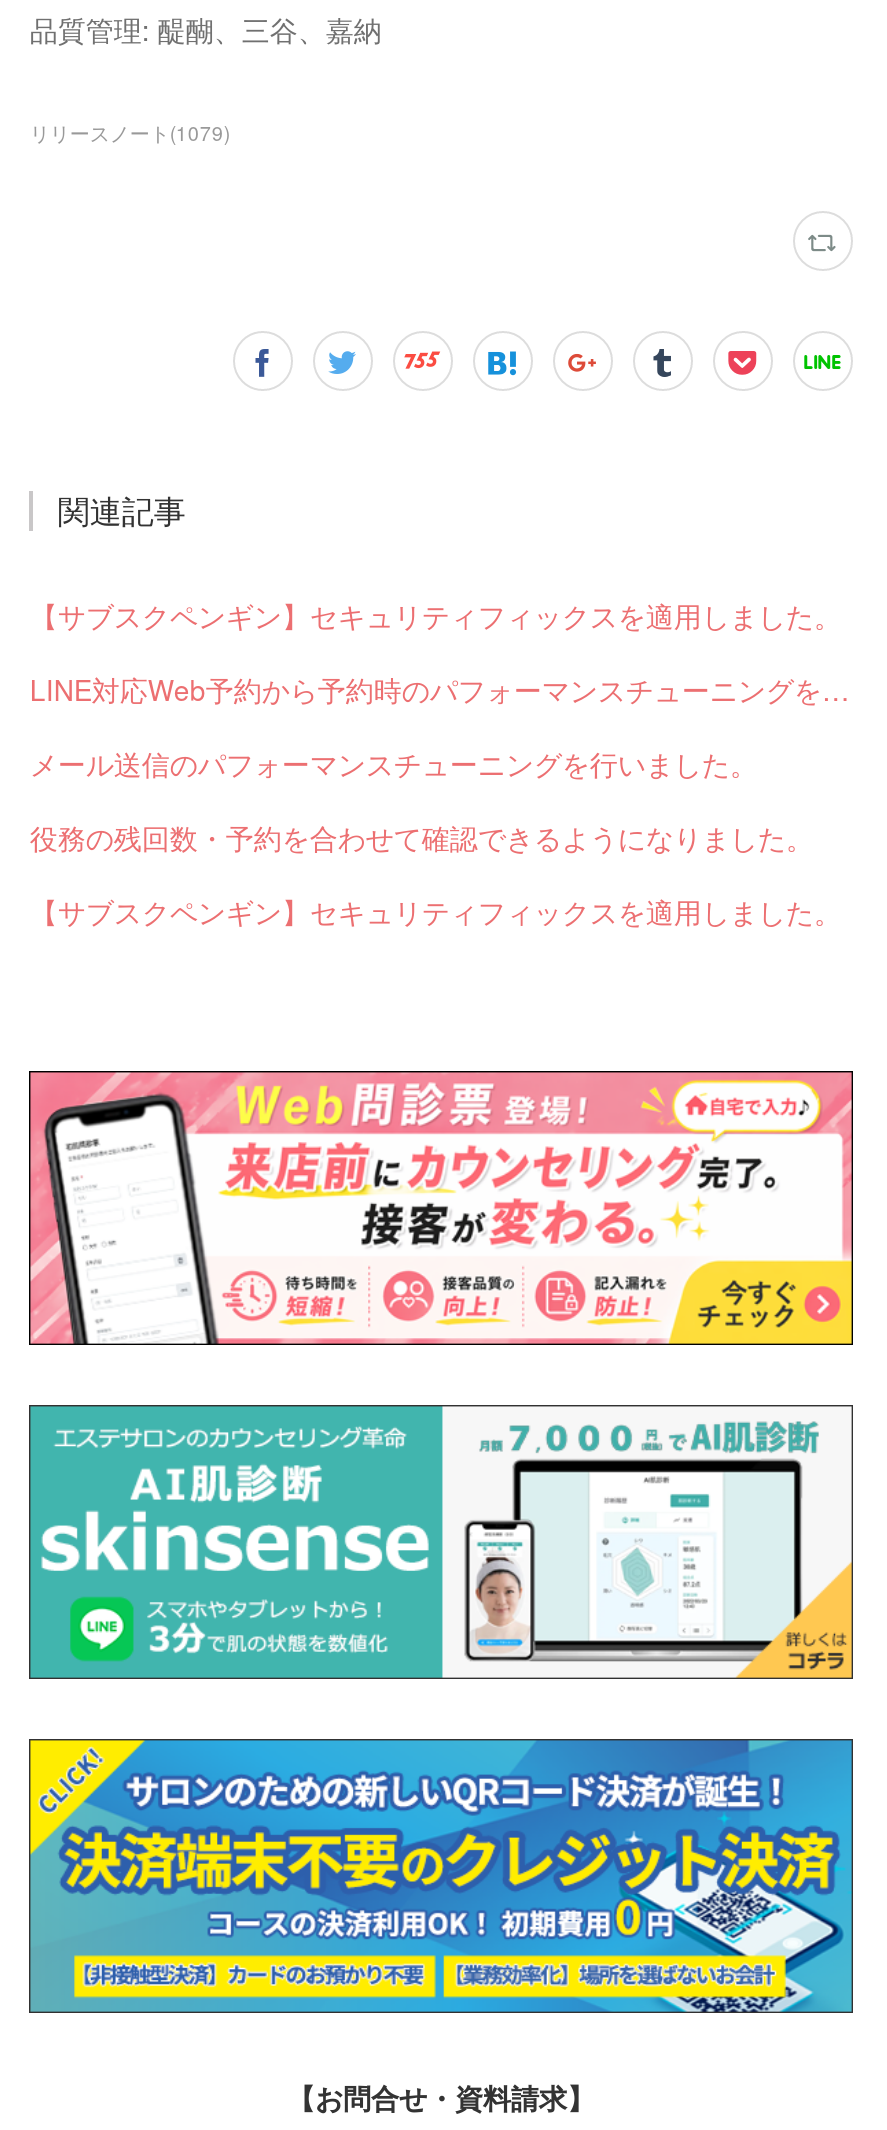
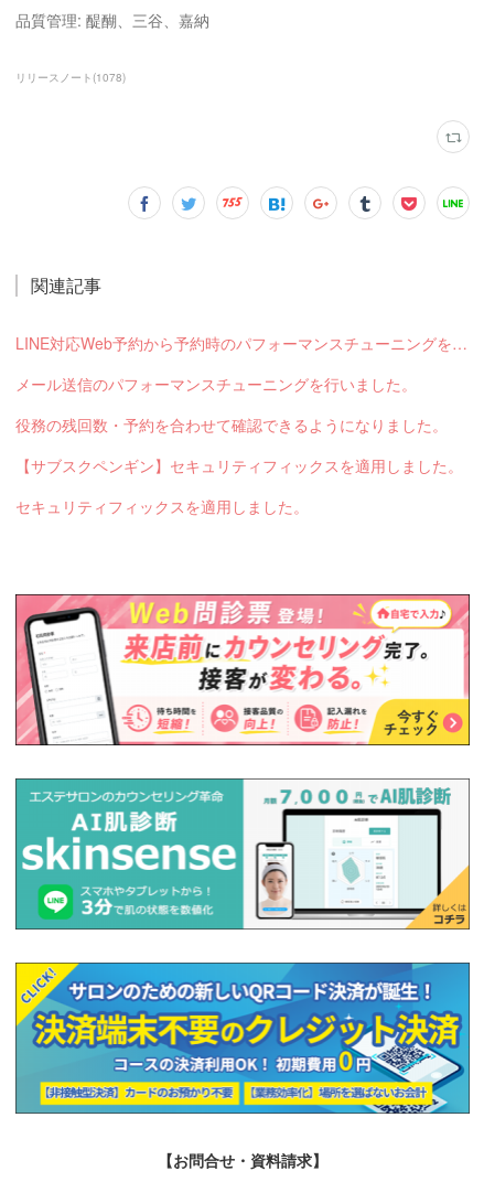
[30,119,230,147] リリースノート(1079) -> [16,69,126,85] リリースノート(1078)
[30,595,842,635] 【サブスクペンギン】セキュリティフィックスを適用しました。 -> none
moved [30,743,842,931] -> [16,373,463,476]: メール送信のパフォーマンスチューニングを行いました。 | 役務の残回数・予約を合わせて確認できるようになりました。 | 【サブスクペンギン】セキュリティフィックスを適用しました。
none -> [16,495,309,517] セキュリティフィックスを適用しました。

